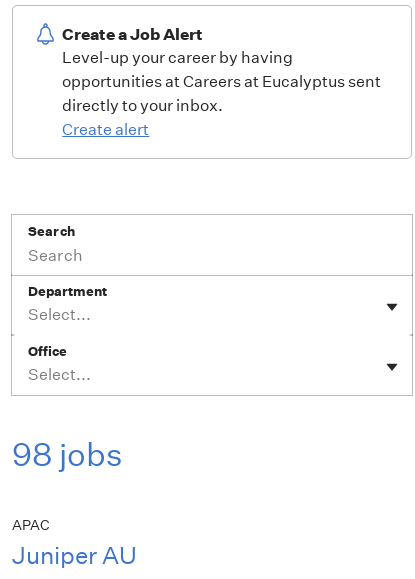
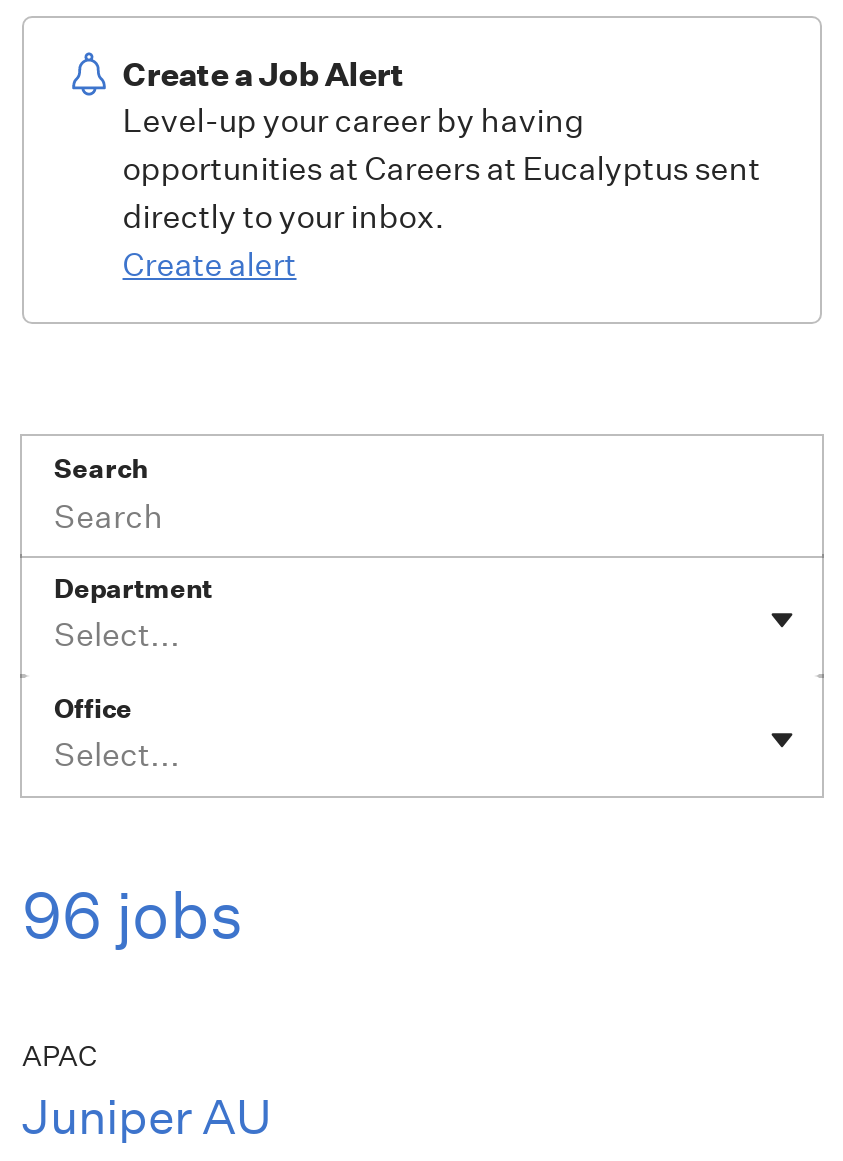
[12,435,123,474] 98 jobs -> [22,877,244,955] 96 jobs

